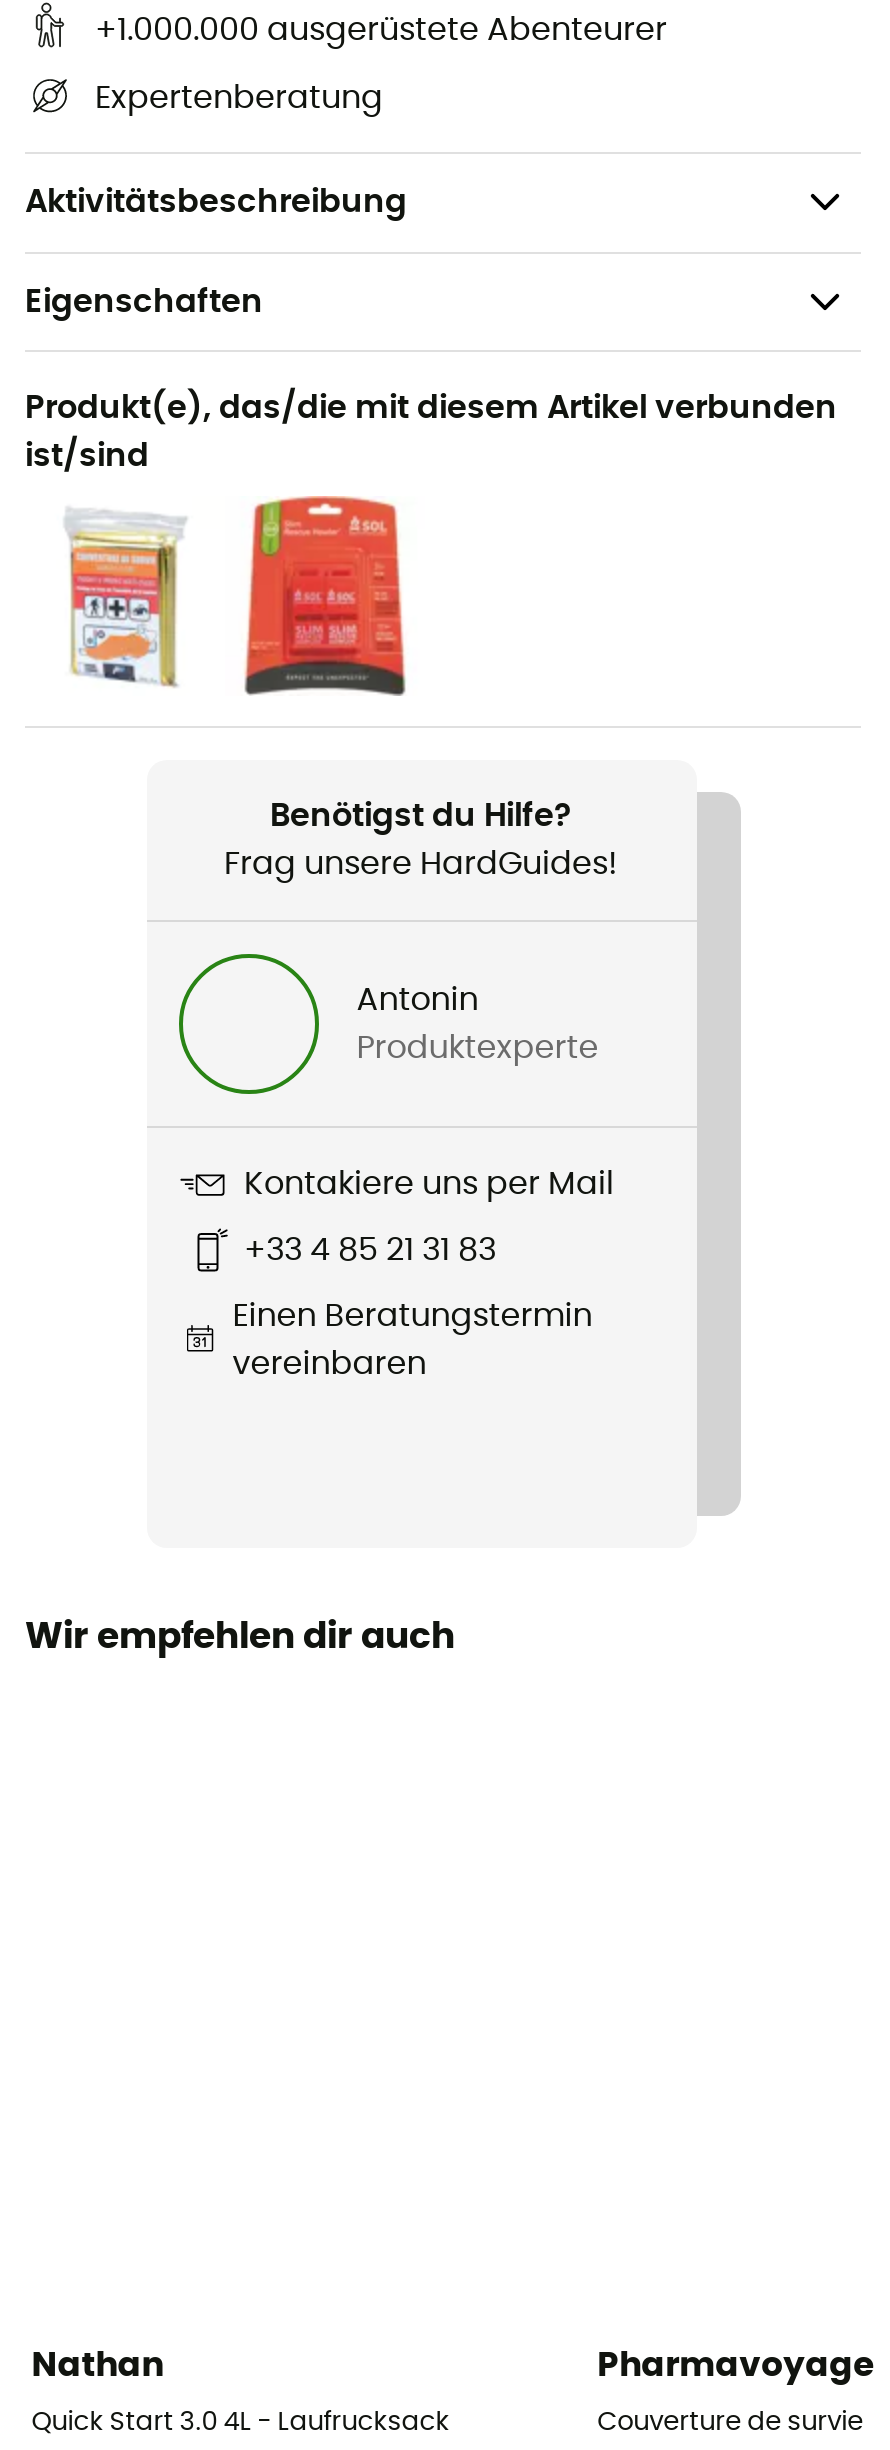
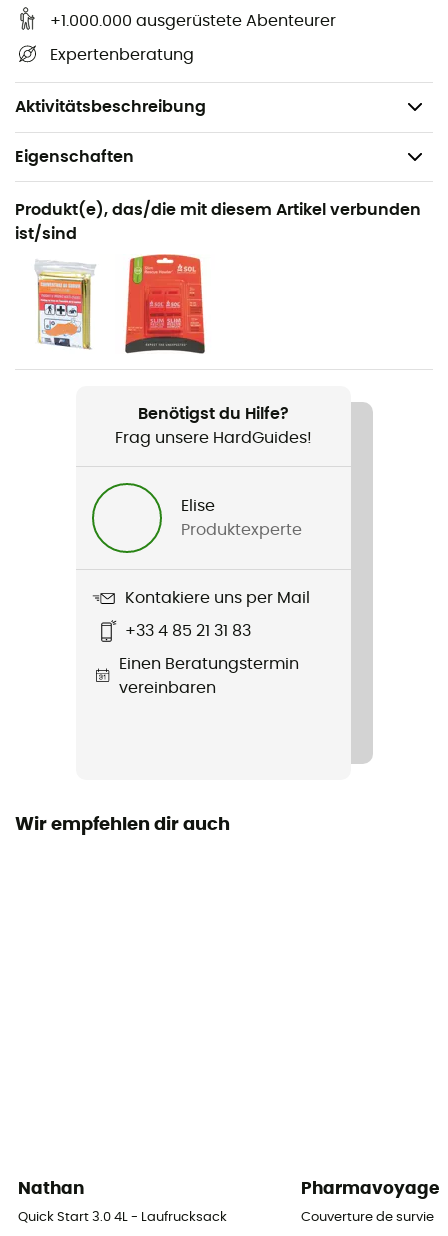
[356,983,478,1015] Antonin -> [181,498,215,514] Elise

